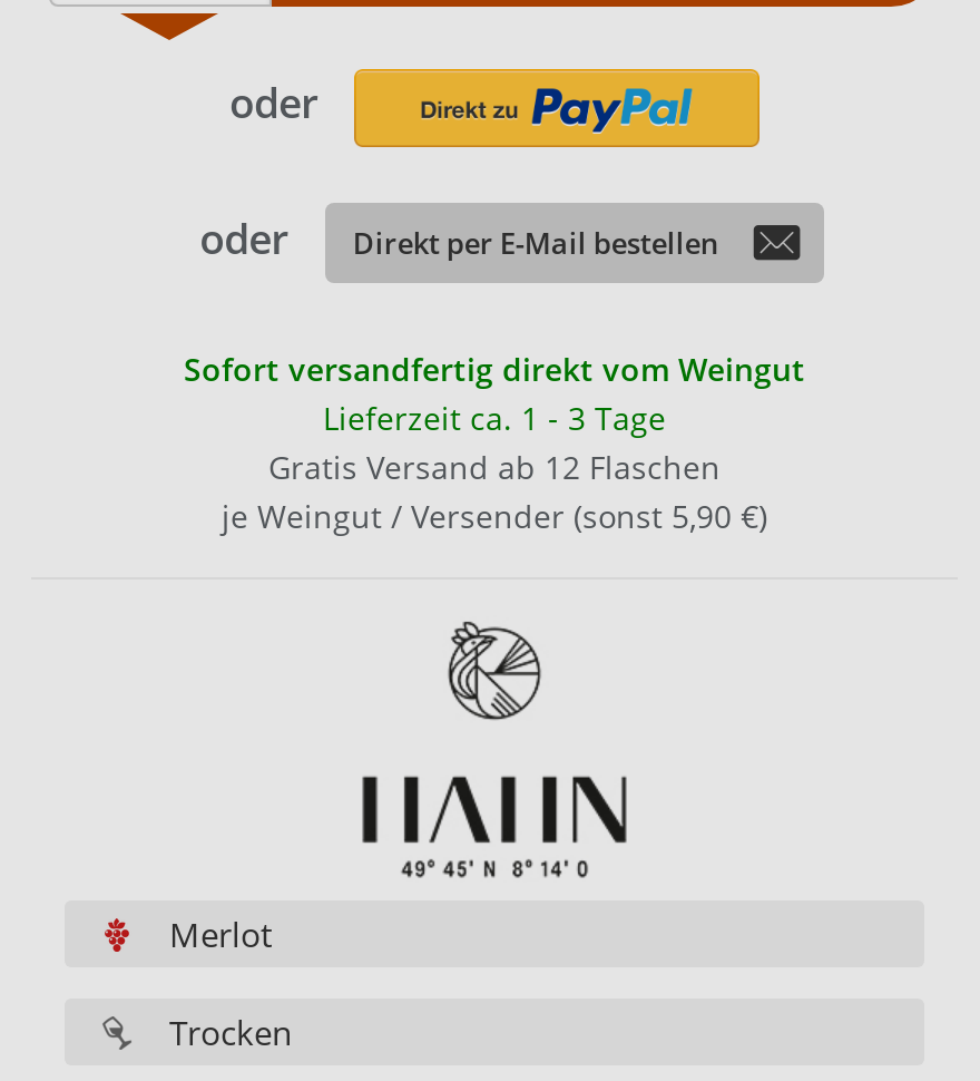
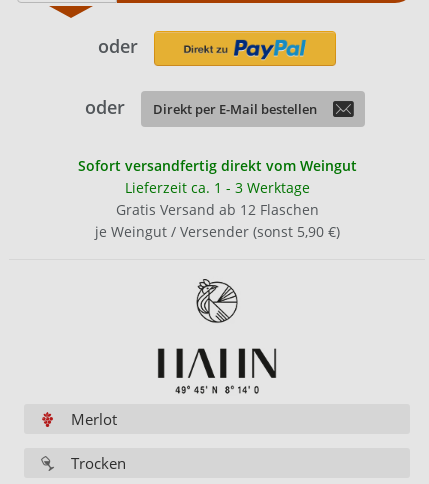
[323,396,666,439] Lieferzeit ca. 1 - 3 Tage -> [124,178,309,197] Lieferzeit ca. 1 - 3 Werktage

